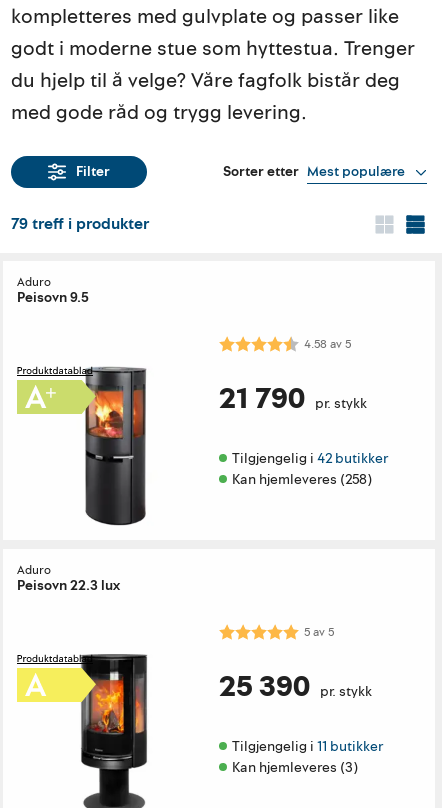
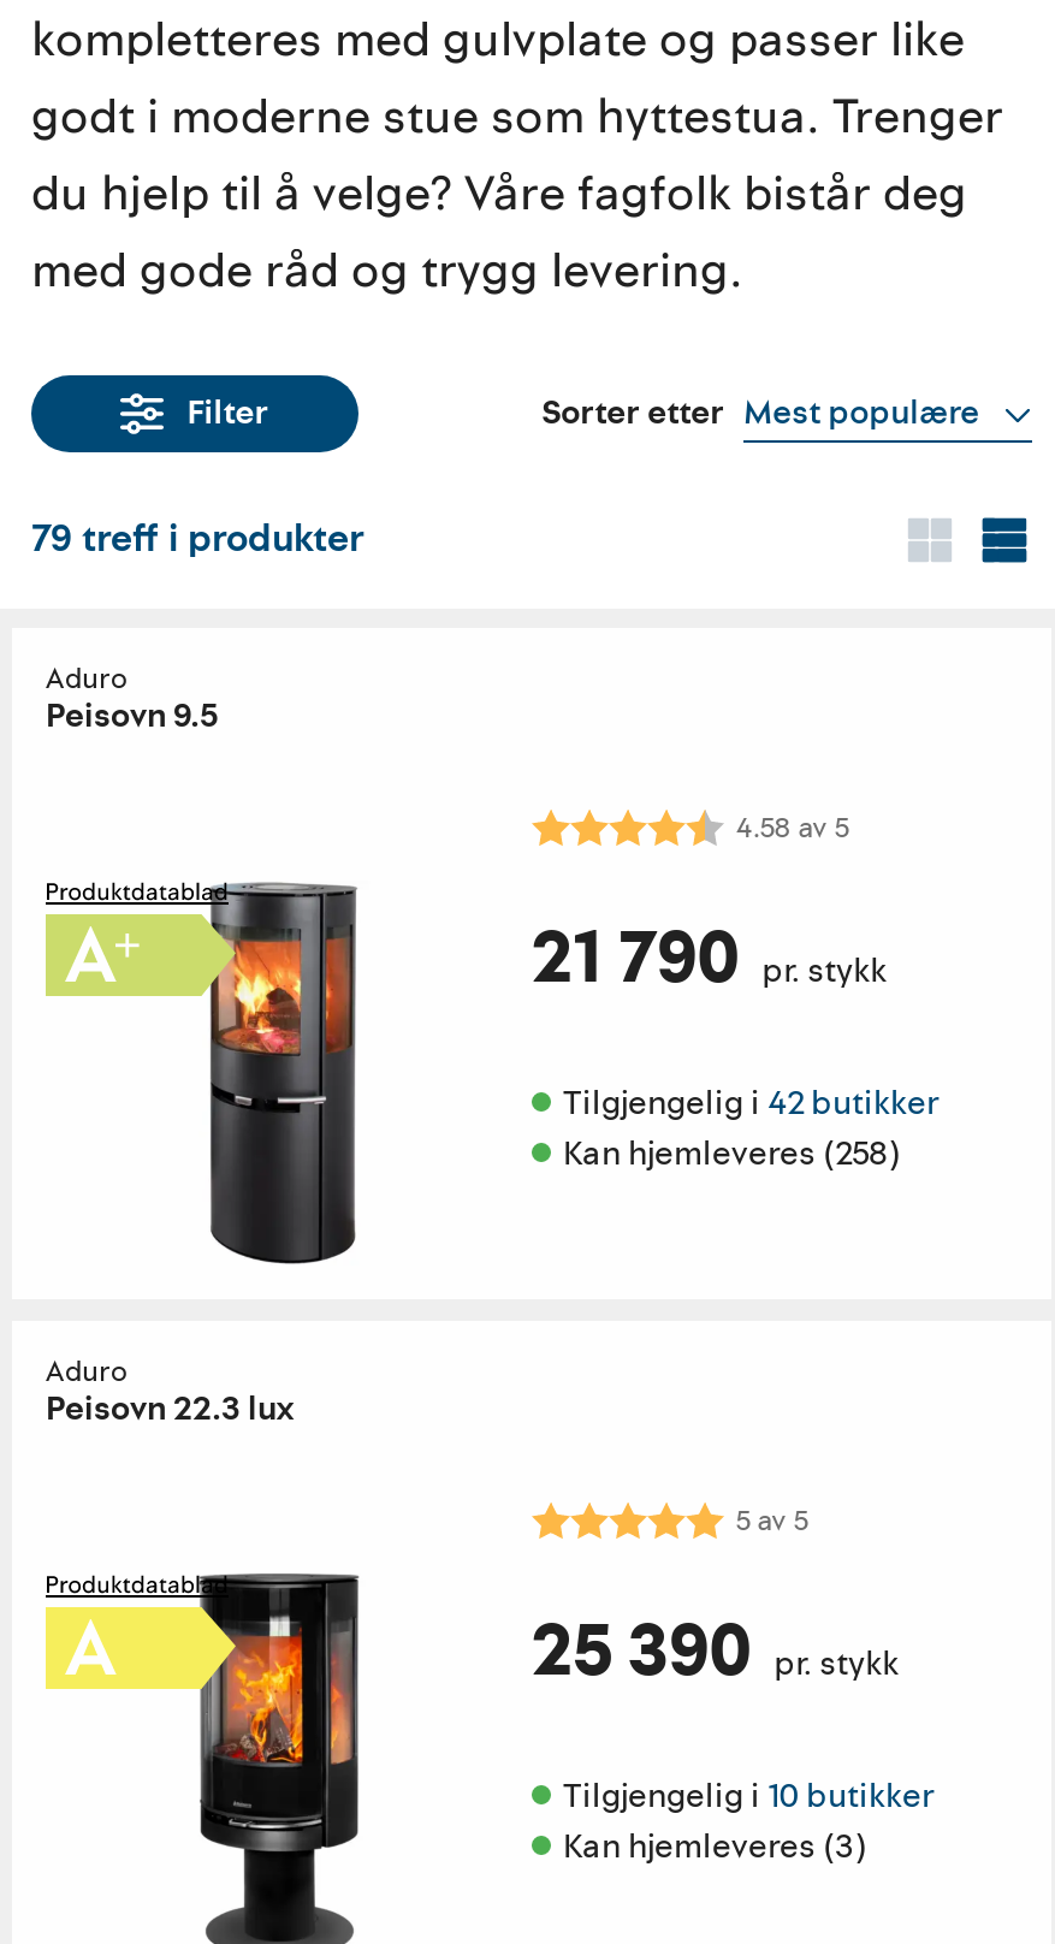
[232,737,383,756] Tilgjengelig i 11 butikker -> [563,1774,934,1819] Tilgjengelig i 10 butikker

